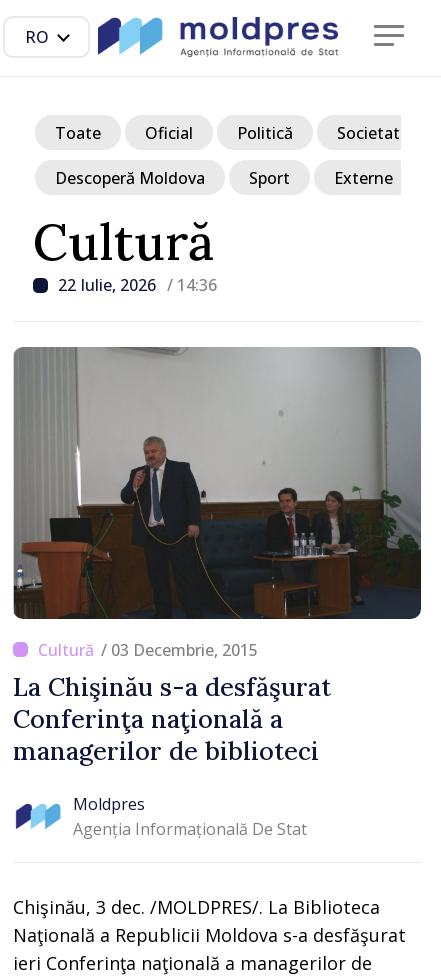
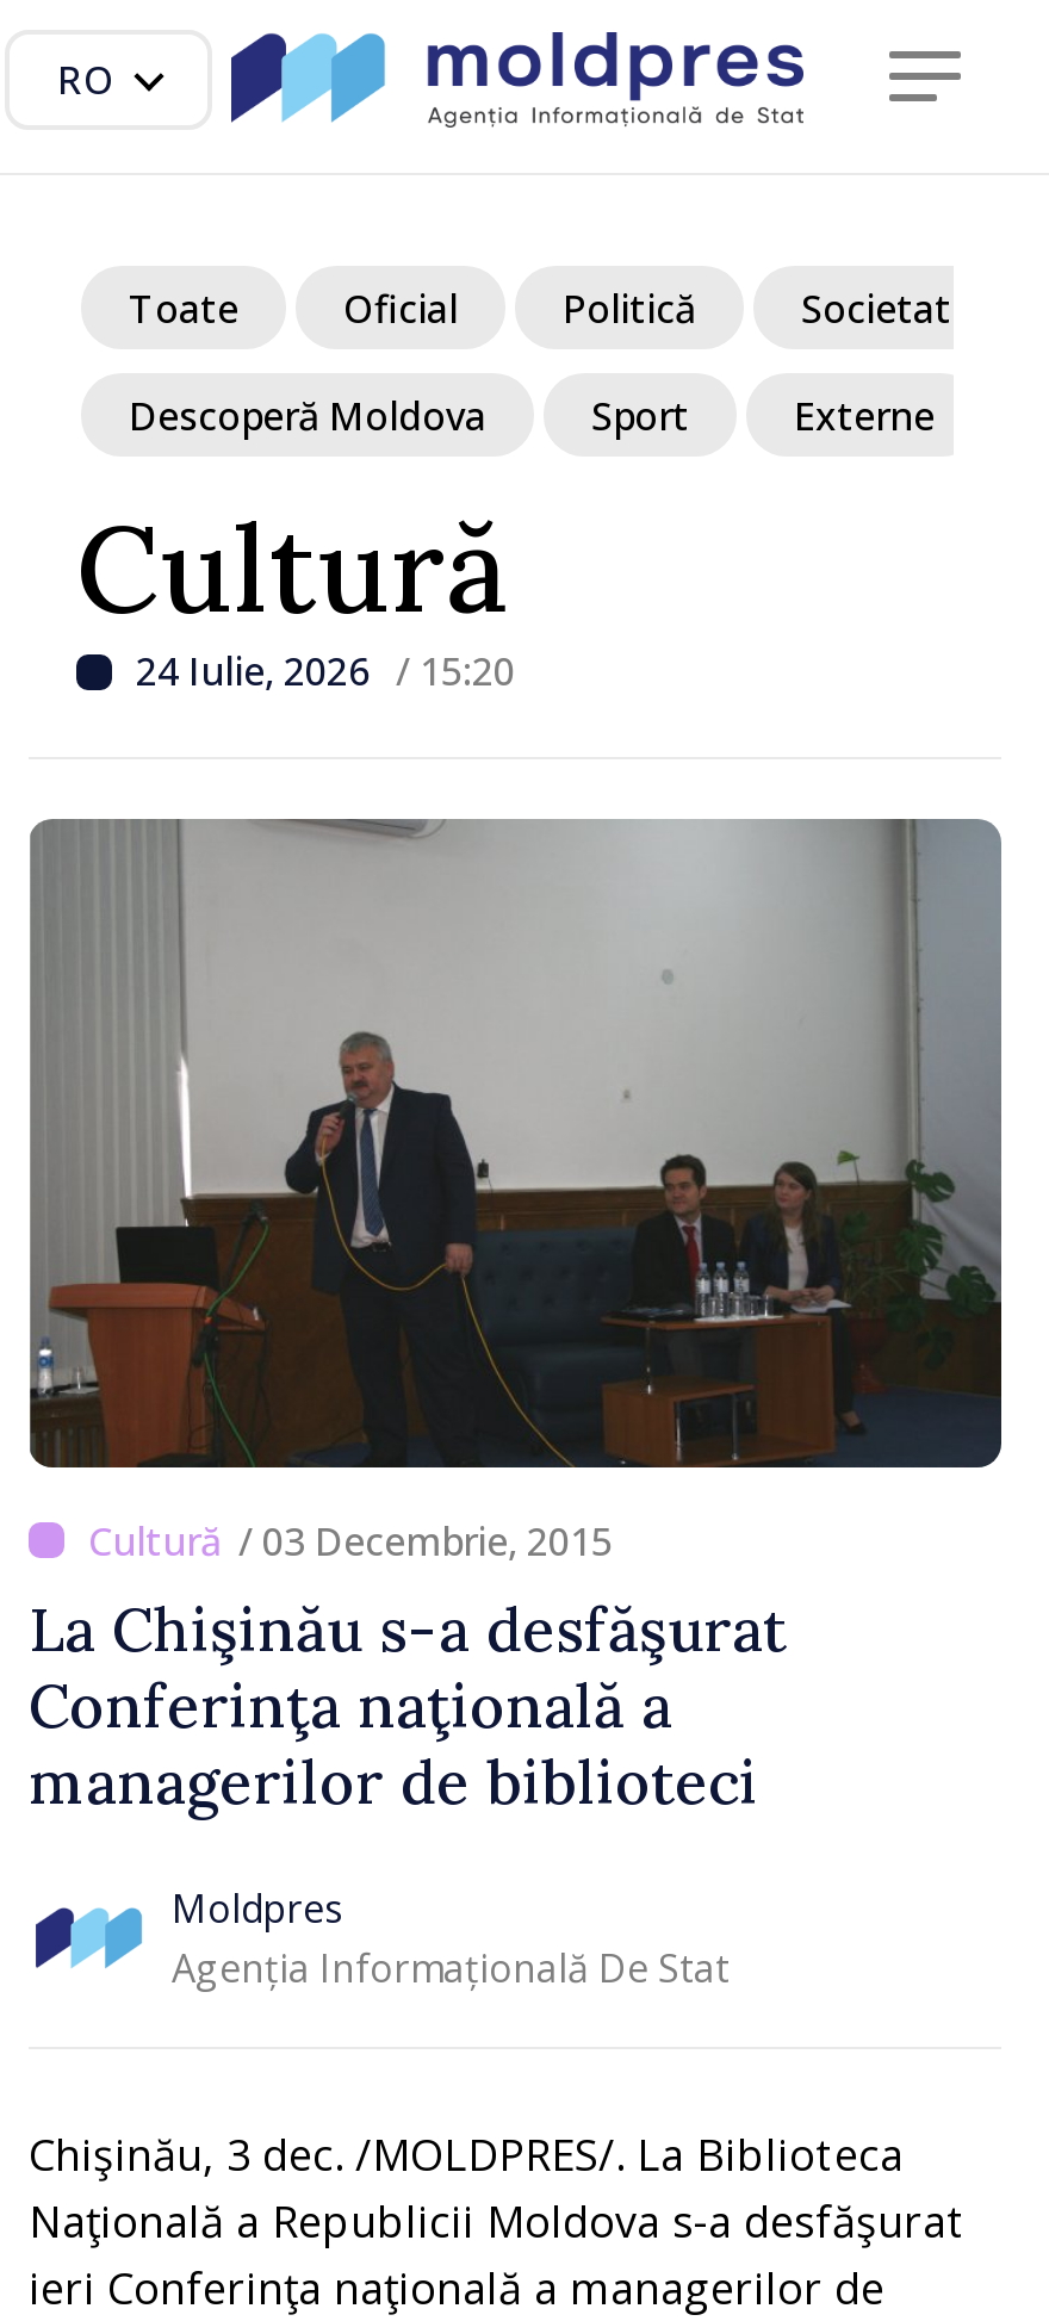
[58,274,217,296] 22 Iulie, 2026 / 14:36 -> [136,645,515,697] 24 Iulie, 2026 / 15:20

